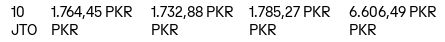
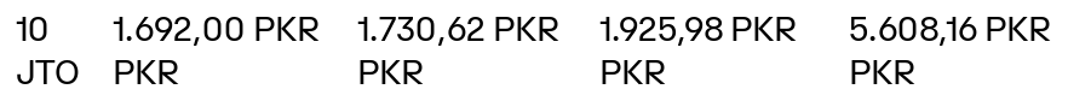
[51,2,132,20] 1.764,45 PKR -> [113,6,318,49] 1.692,00 PKR
[151,2,233,20] 1.732,88 PKR -> [357,6,558,49] 1.730,62 PKR
[249,2,330,20] 1.785,27 PKR -> [599,6,796,49] 1.925,98 PKR
[349,2,436,20] 6.606,49 PKR -> [849,6,1050,49] 5.608,16 PKR

